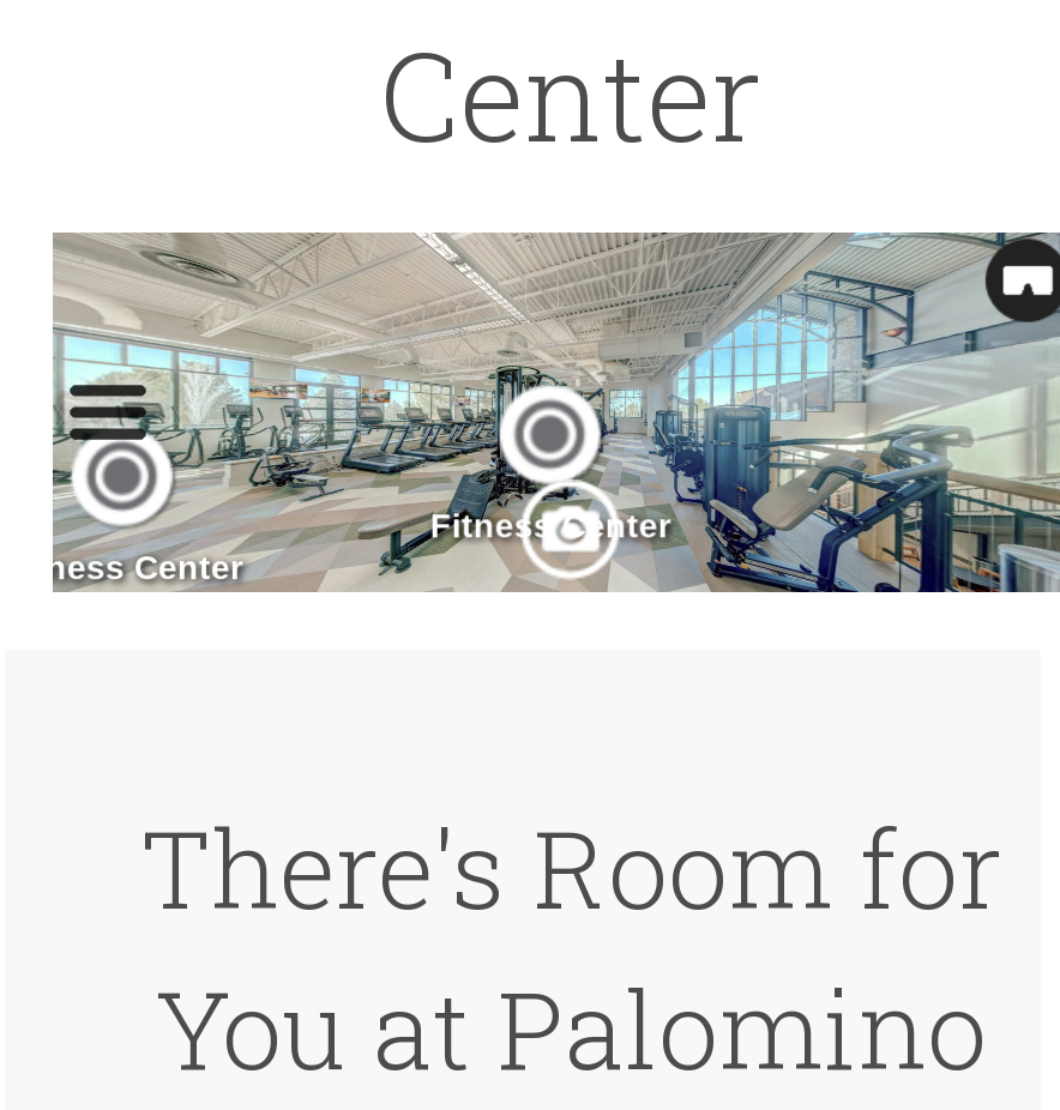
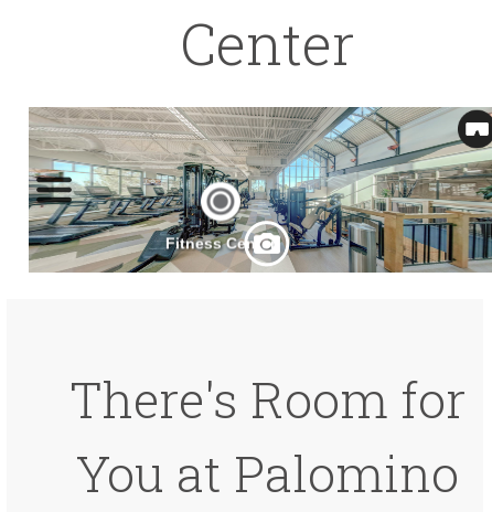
[53,233,1053,595] [image] -> [29,107,489,274] [image]

